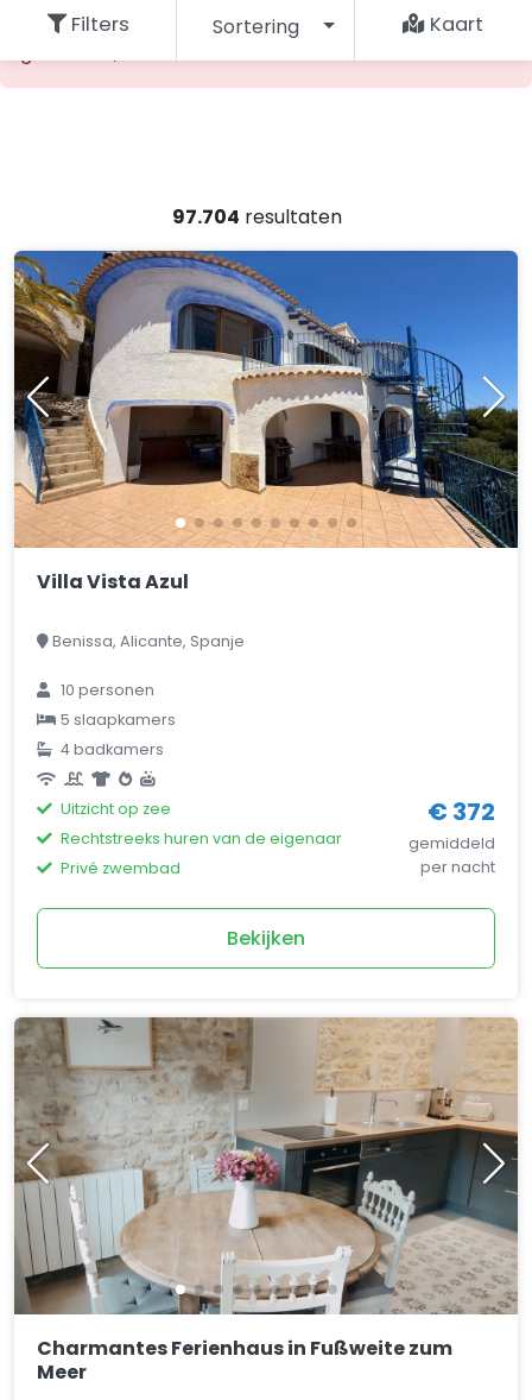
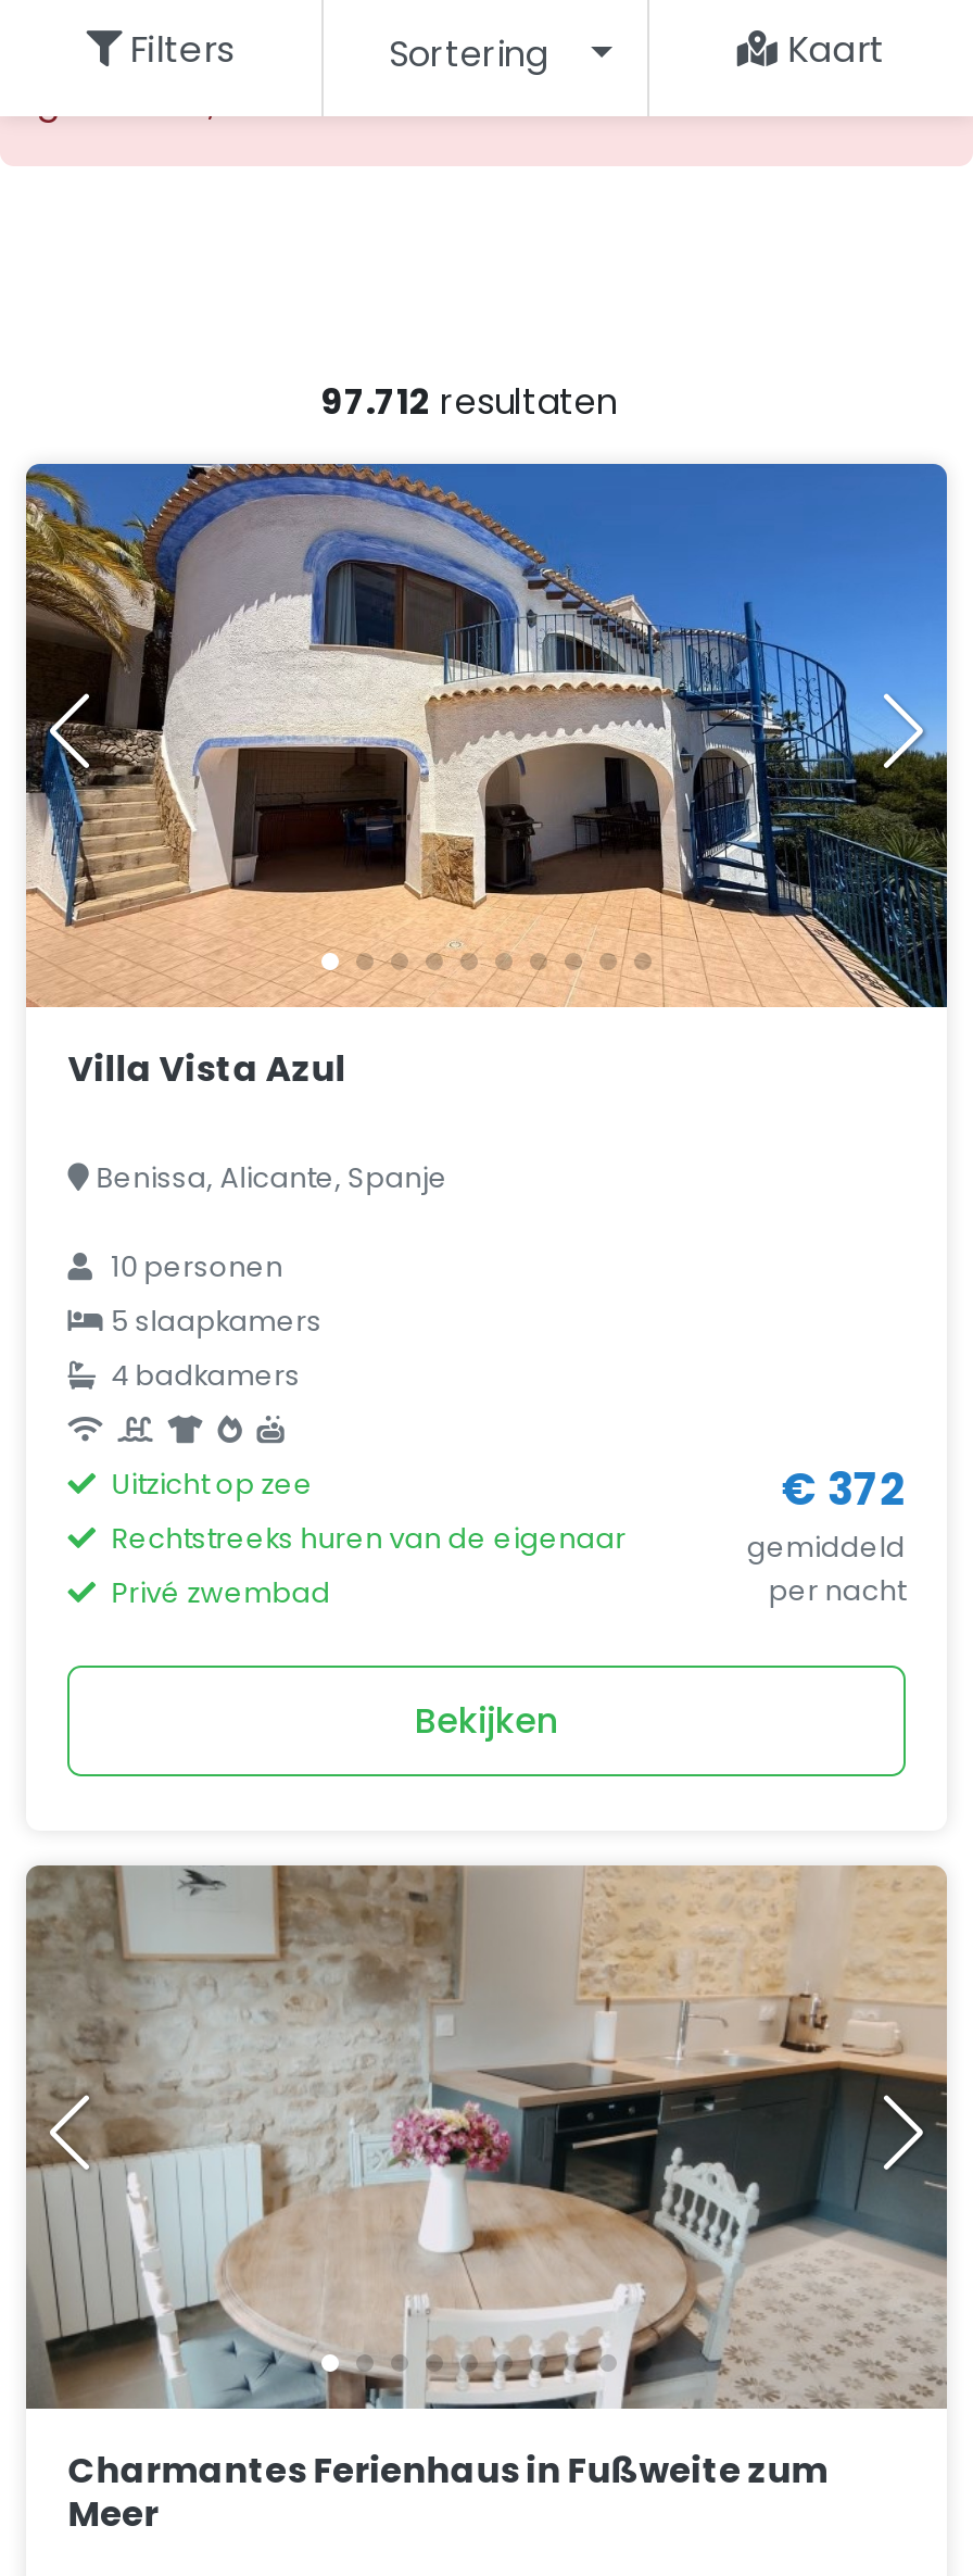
[172,203,341,231] 97.704 resultaten -> [320,377,618,427] 97.712 resultaten

